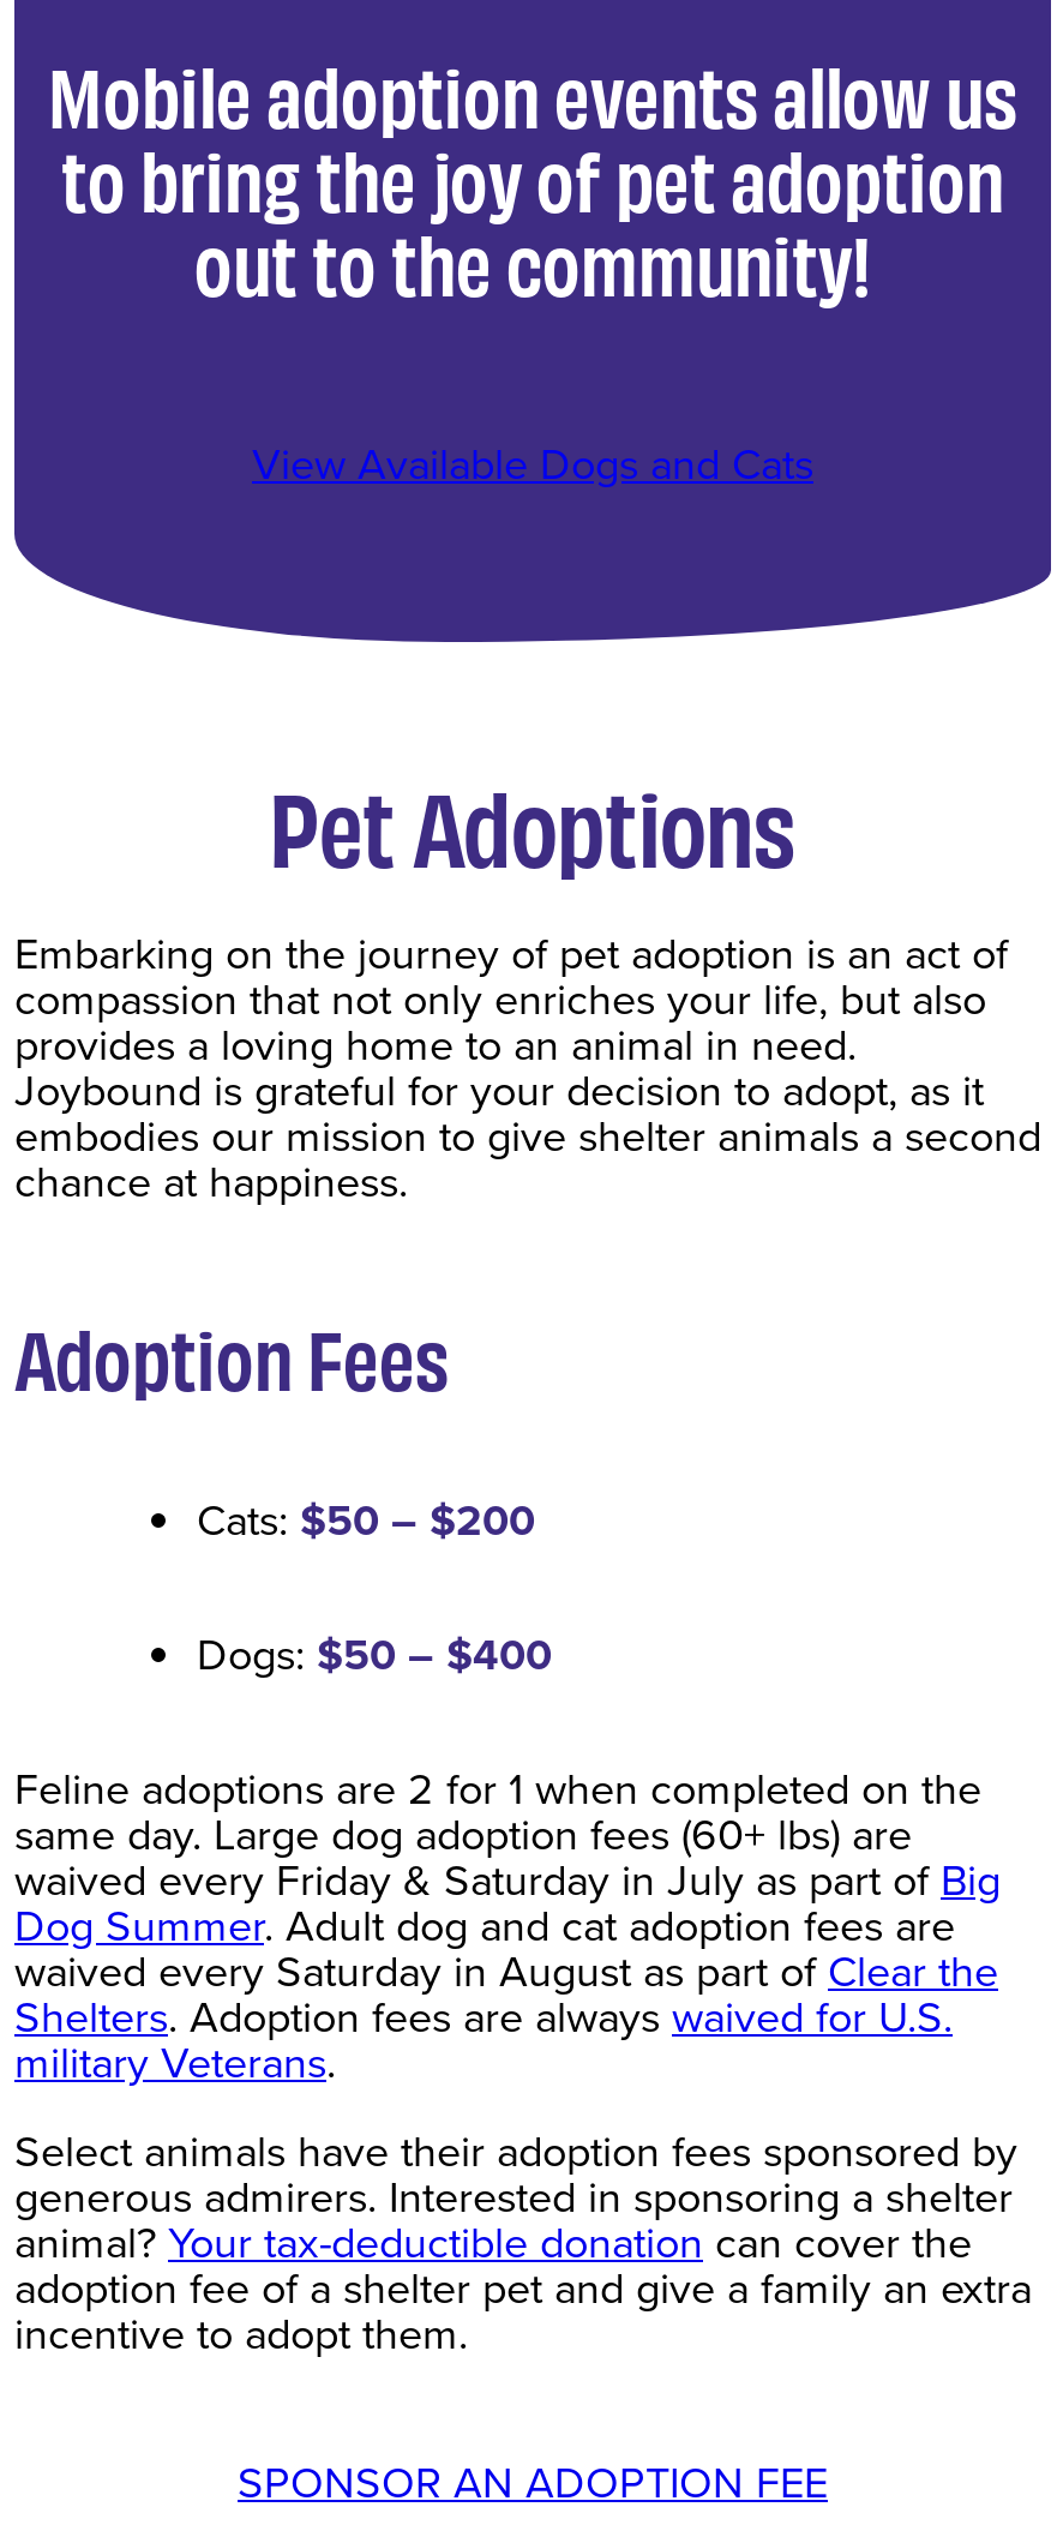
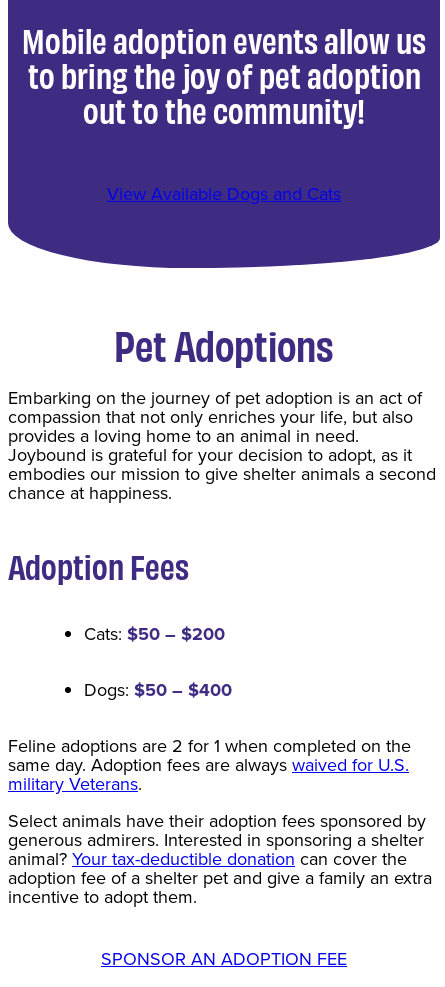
[14,1804,1001,2047] same day. Large dog adoption fees (60+ lbs) are | waived every Friday & Saturday in July as part of Big | Dog Summer. Adult dog and cat adoption fees are | waived every Saturday in August as part ofClear the | Shelters. Adoption fees are alwayswaived for U.S. -> [8,752,409,777] same day. Adoption fees are alwayswaived for U.S.

